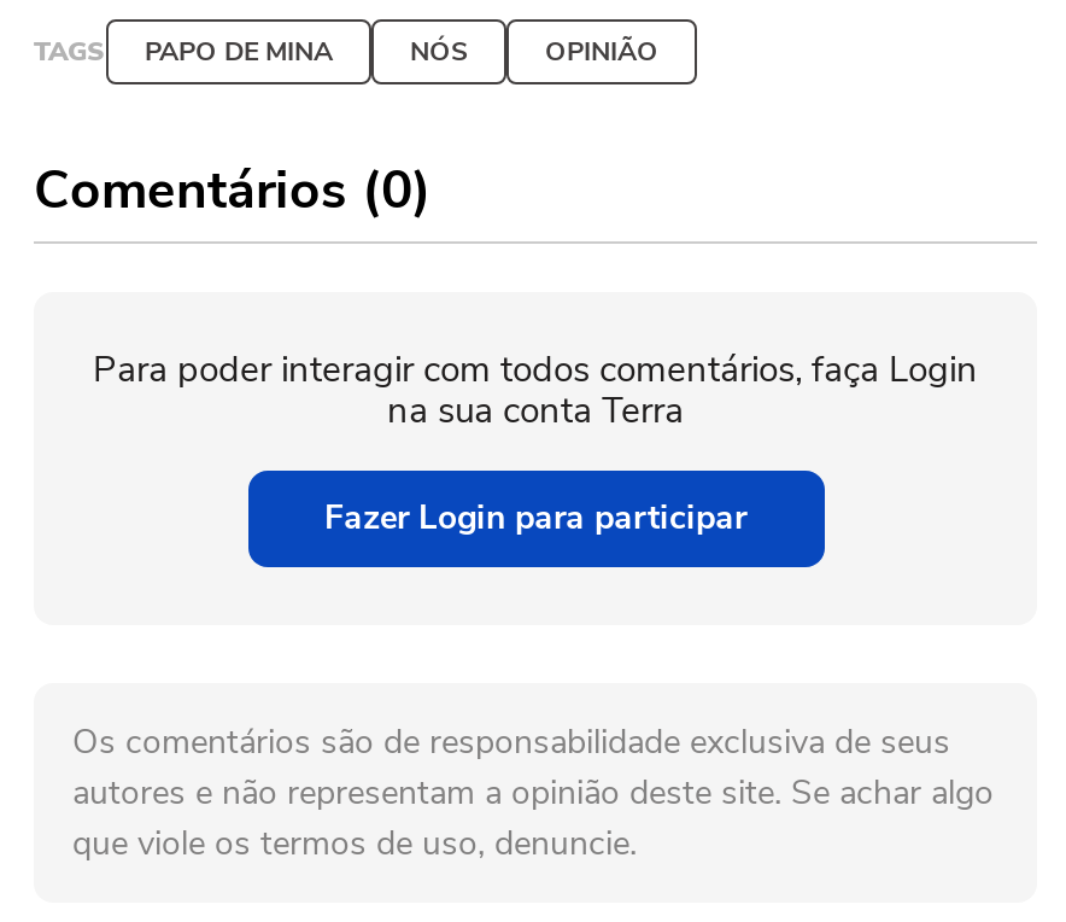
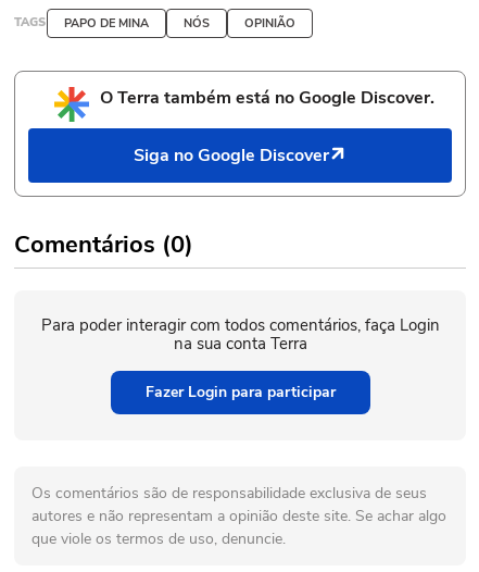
none -> [13,70,467,197] [image] | O Terra também está no Google Discover. | Siga no Google Discover

